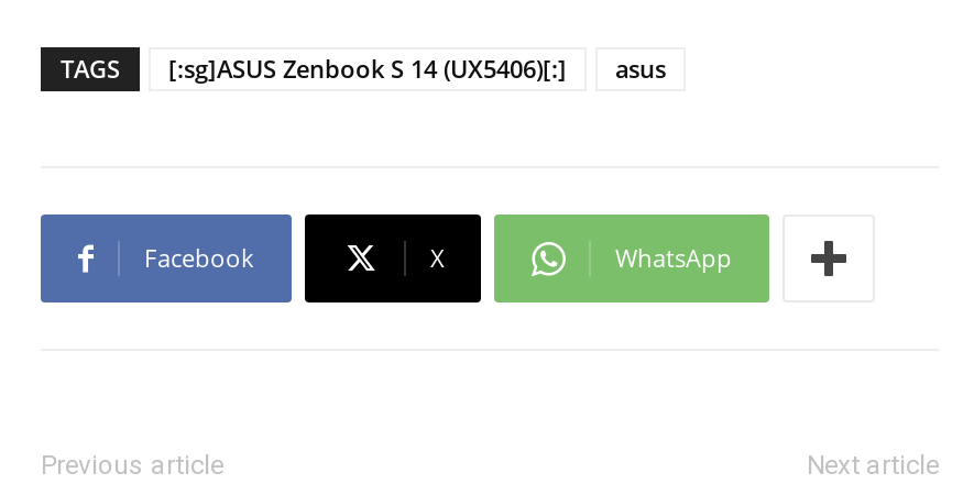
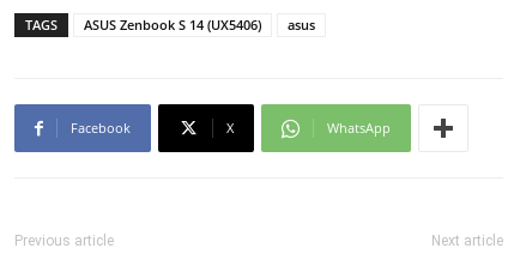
[168,51,567,84] [:sg]ASUS Zenbook S 14 (UX5406)[:] -> [84,16,261,34] ASUS Zenbook S 14 (UX5406)

